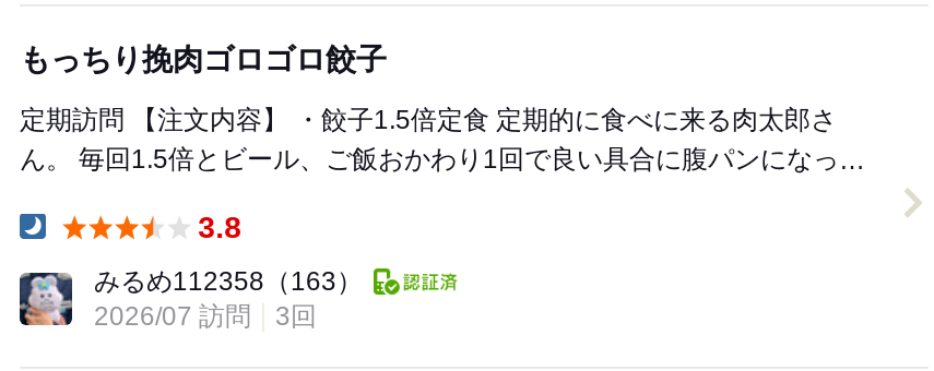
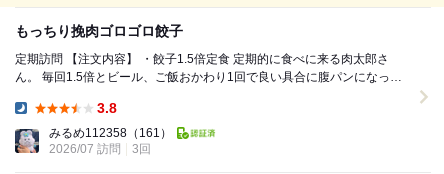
[94,267,363,297] みるめ112358（163） -> [49,126,172,140] みるめ112358（161）

